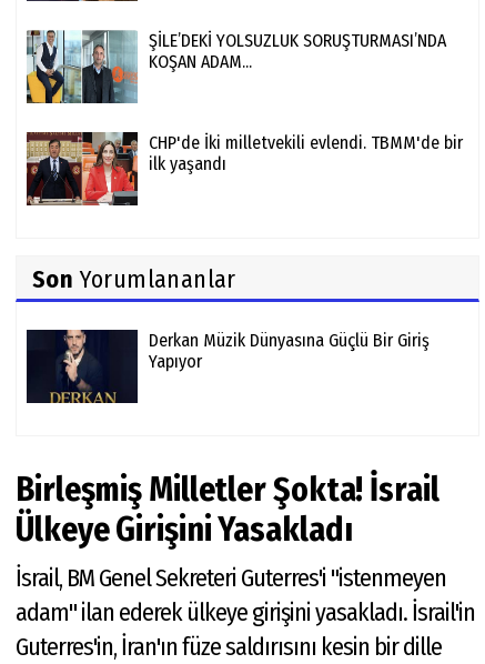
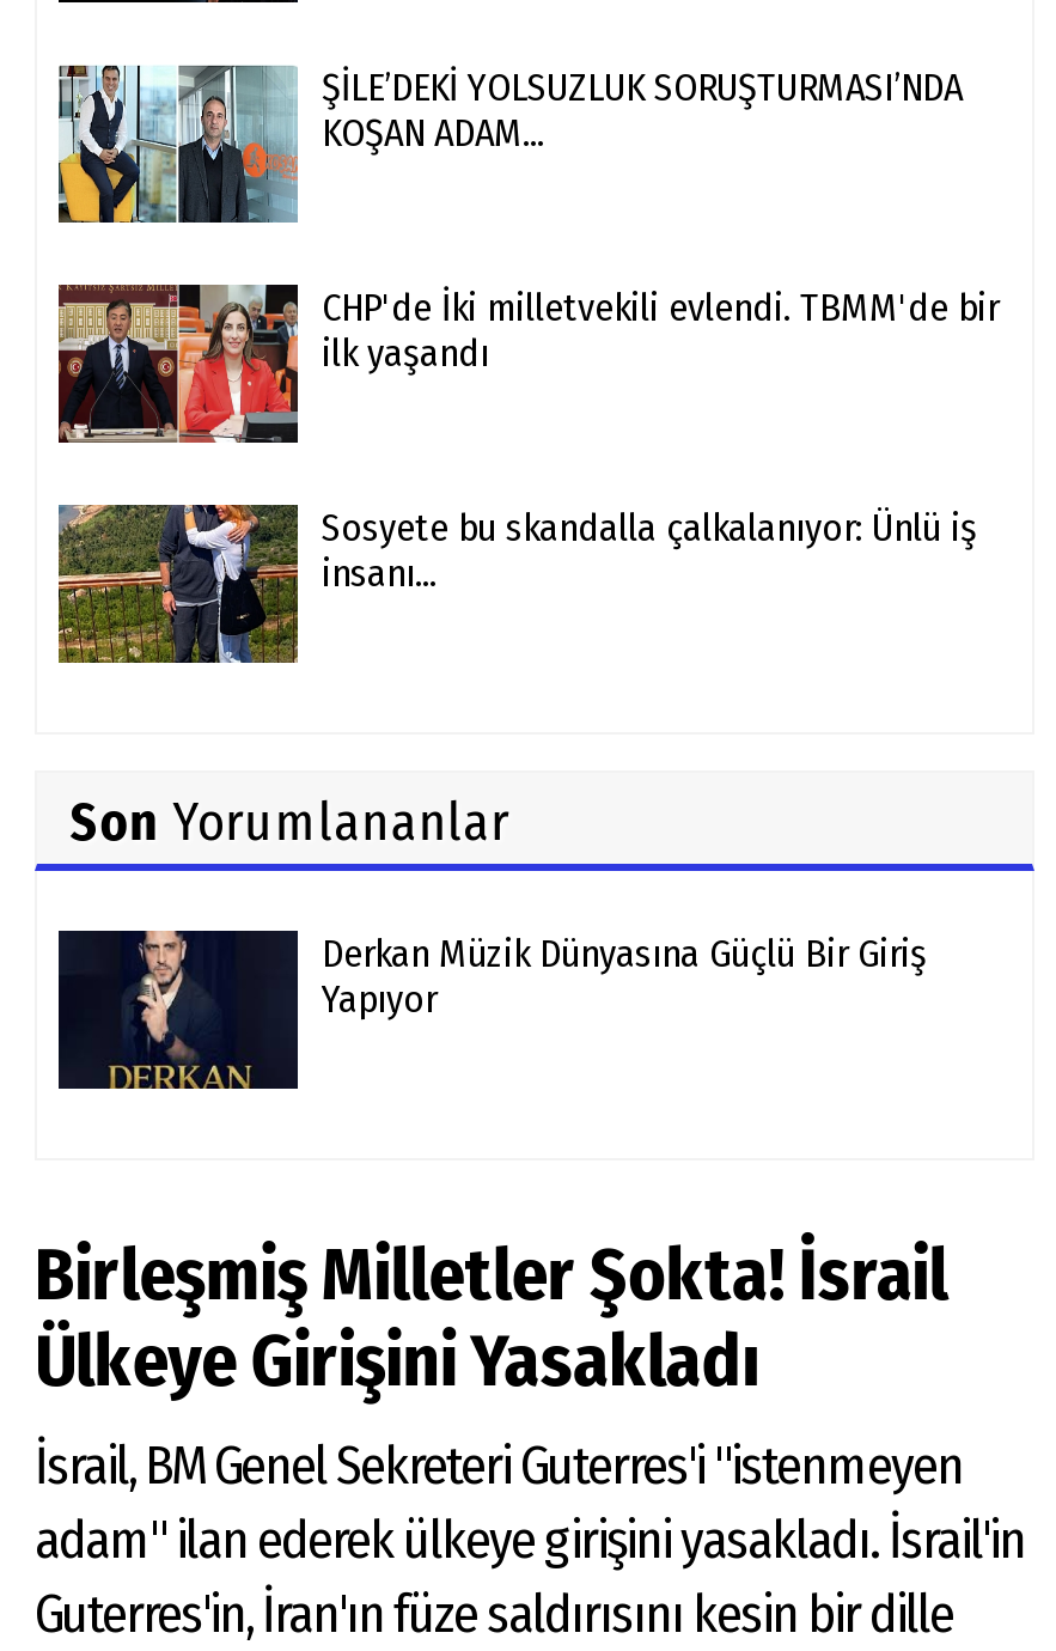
none -> [56,502,977,665] [image] | Sosyete bu skandalla çalkalanıyor: Ünlü iş | insanı...

